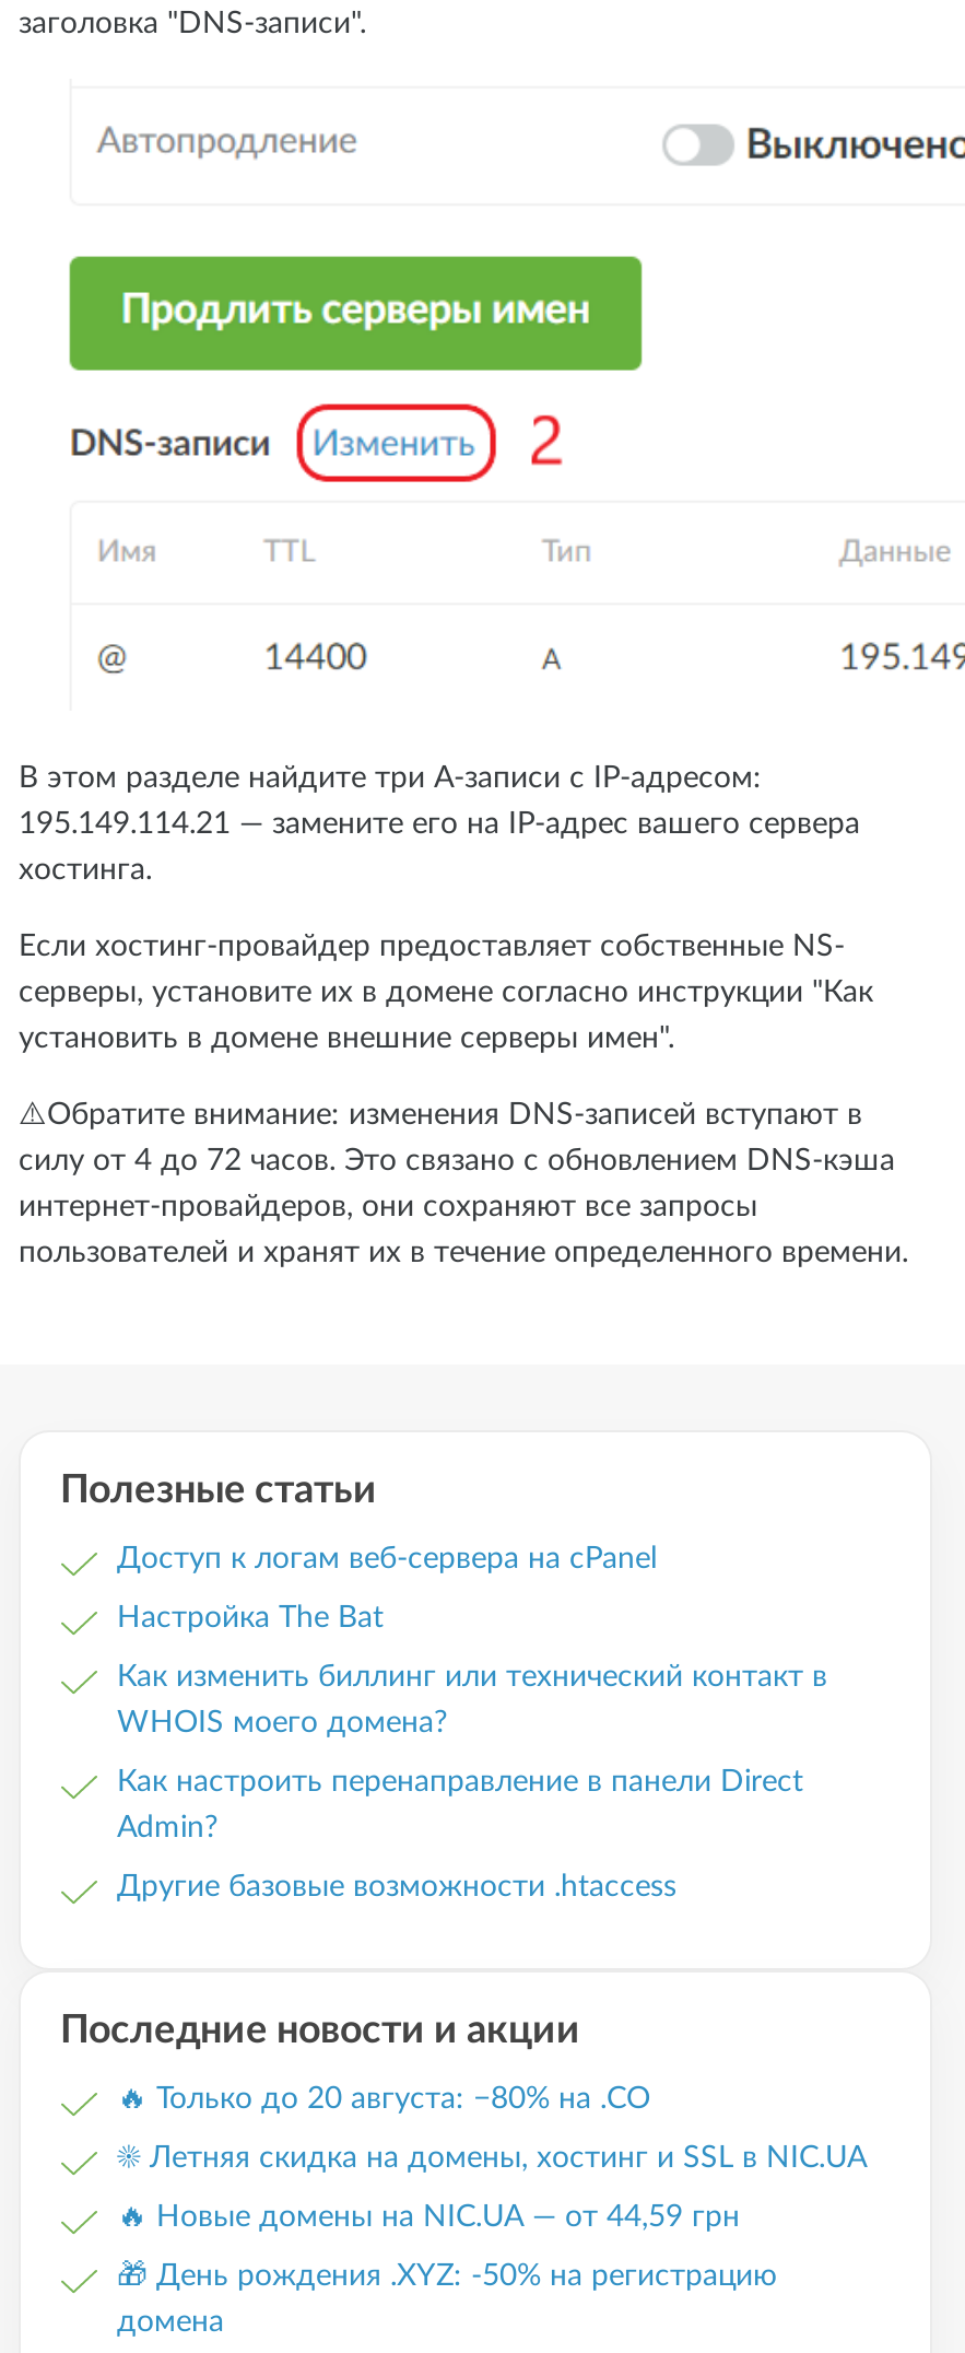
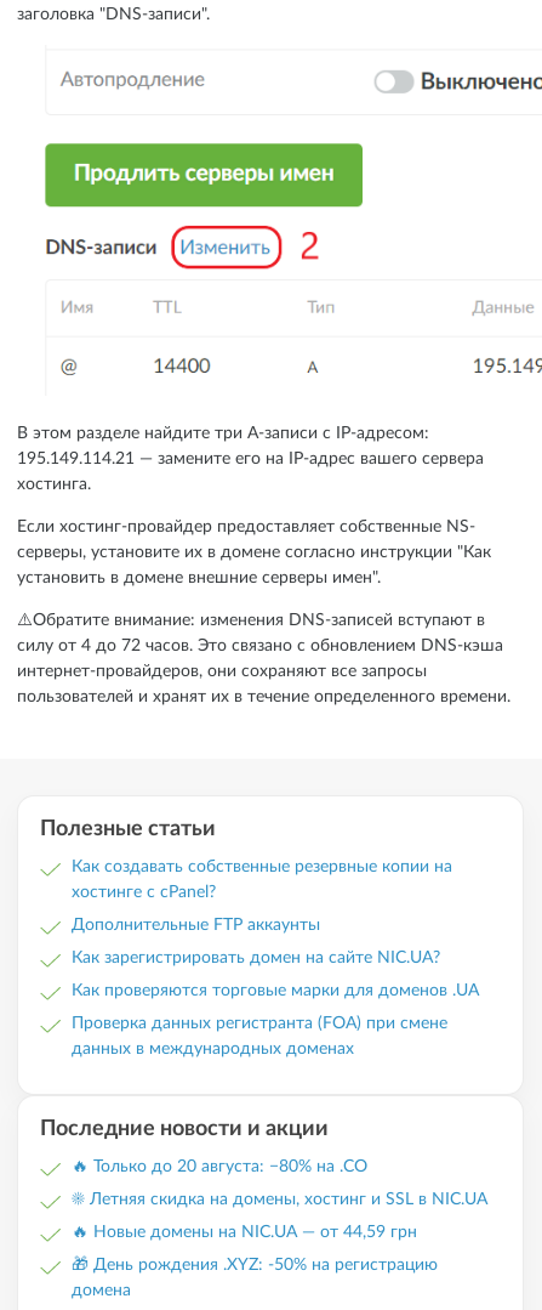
[117,1545,657,1575] Доступ к логам веб-сервера на cPanel -> [72,859,452,876] Как создавать собственные резервные копии на
[117,1604,384,1634] Настройка The Bat -> [72,884,216,901] хостинге с cPanel?
[117,1663,827,1693] Как изменить биллинг или технический контакт в -> [72,917,320,934] Дополнительные FTP аккаунты
[117,1709,447,1739] WHOIS моего домена? -> [72,950,440,967] Как зарегистрировать домен на сайте NIC.UA?
[117,1768,803,1798] Как настроить перенаправление в панели Direct -> [72,983,479,1000] Как проверяются торговые марки для доменов .UA
[117,1814,217,1844] Admin? -> [72,1015,447,1032] Проверка данных регистранта (FOA) при смене
[117,1873,676,1903] Другие базовые возможности .htaccess -> [72,1041,354,1058] данных в международных доменах

